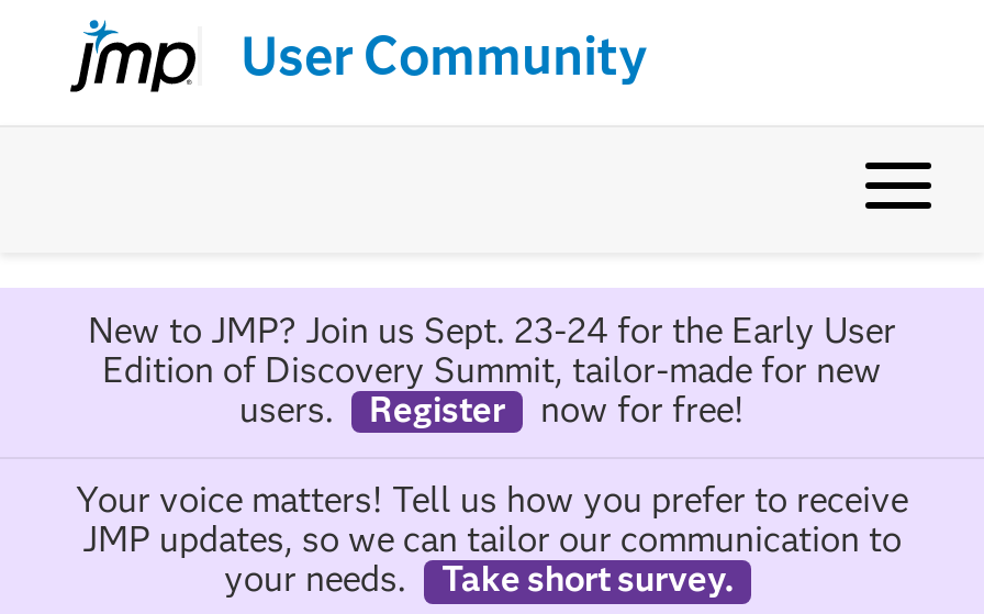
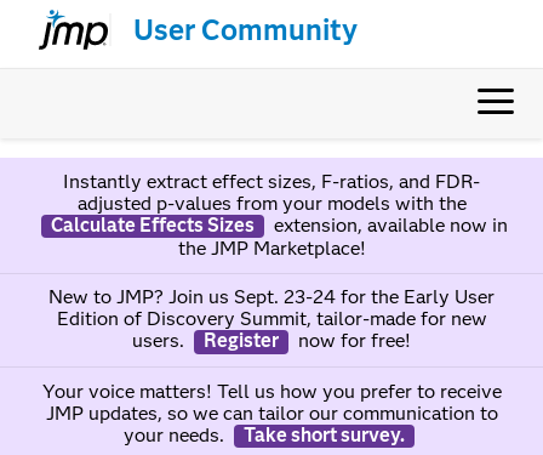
none -> [50,170,507,260] Instantly extract effect sizes, F-ratios, and FDR- | adjusted p-values from your models with the | Calculate Effects Sizes | extension, available now in | the JMP Marketplace!

